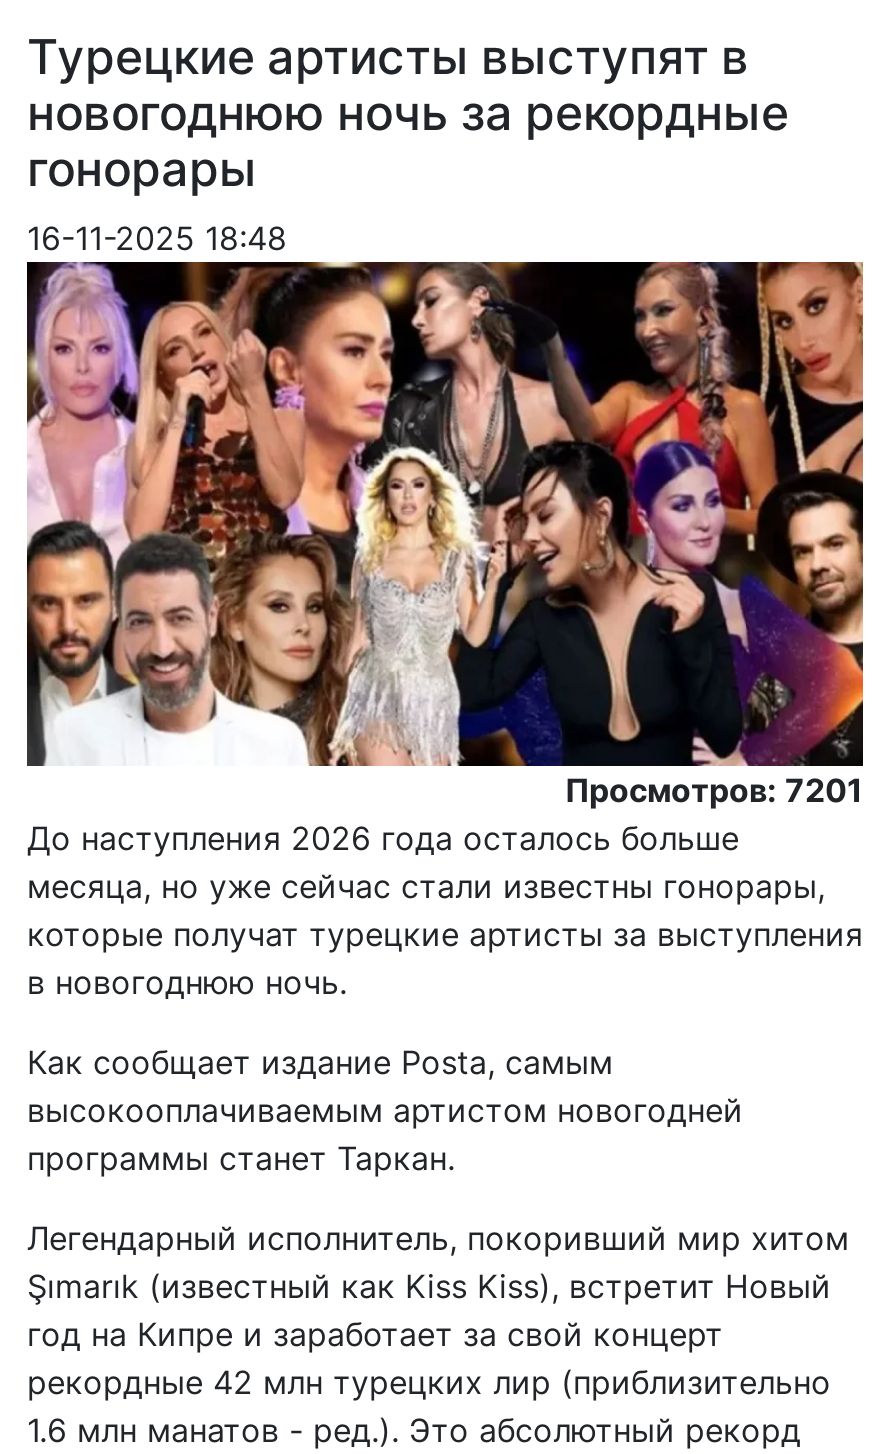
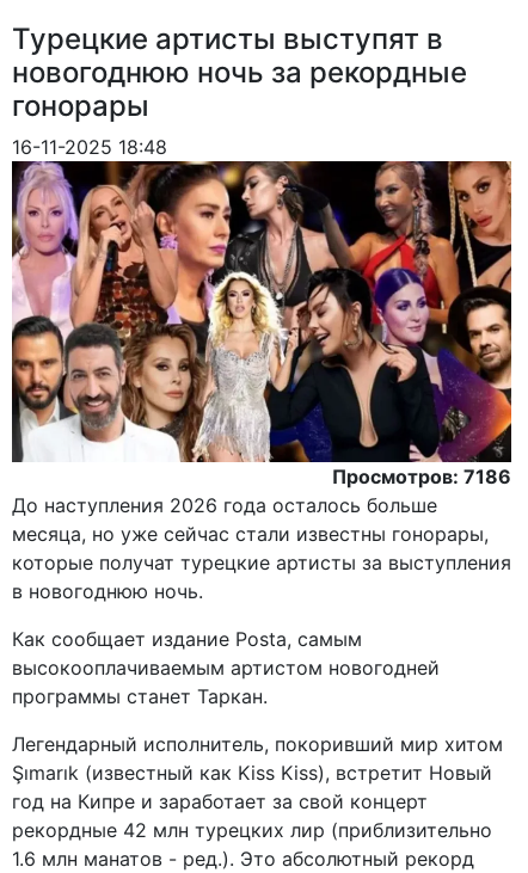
[565,770,863,810] Просмотров: 7201 -> [332,464,511,488] Просмотров: 7186

